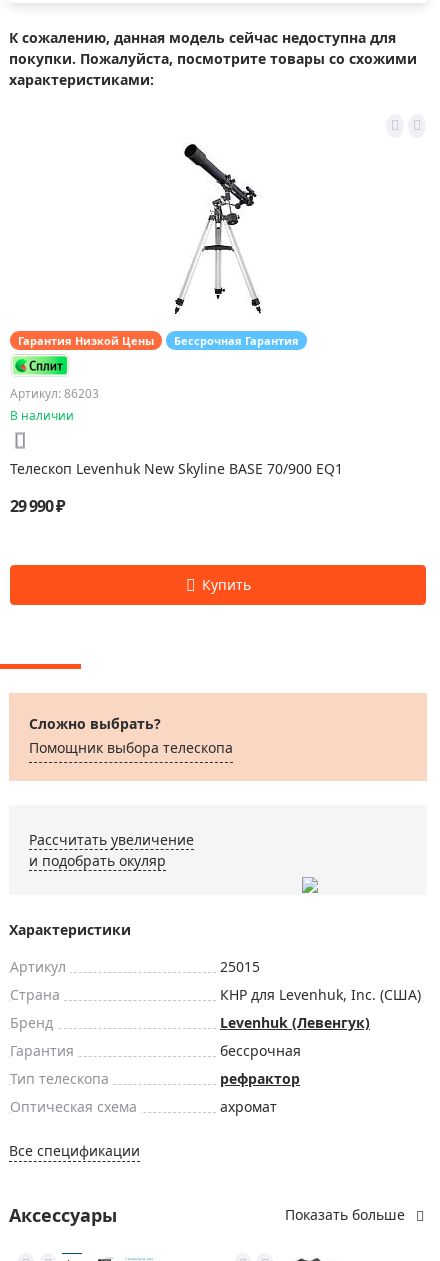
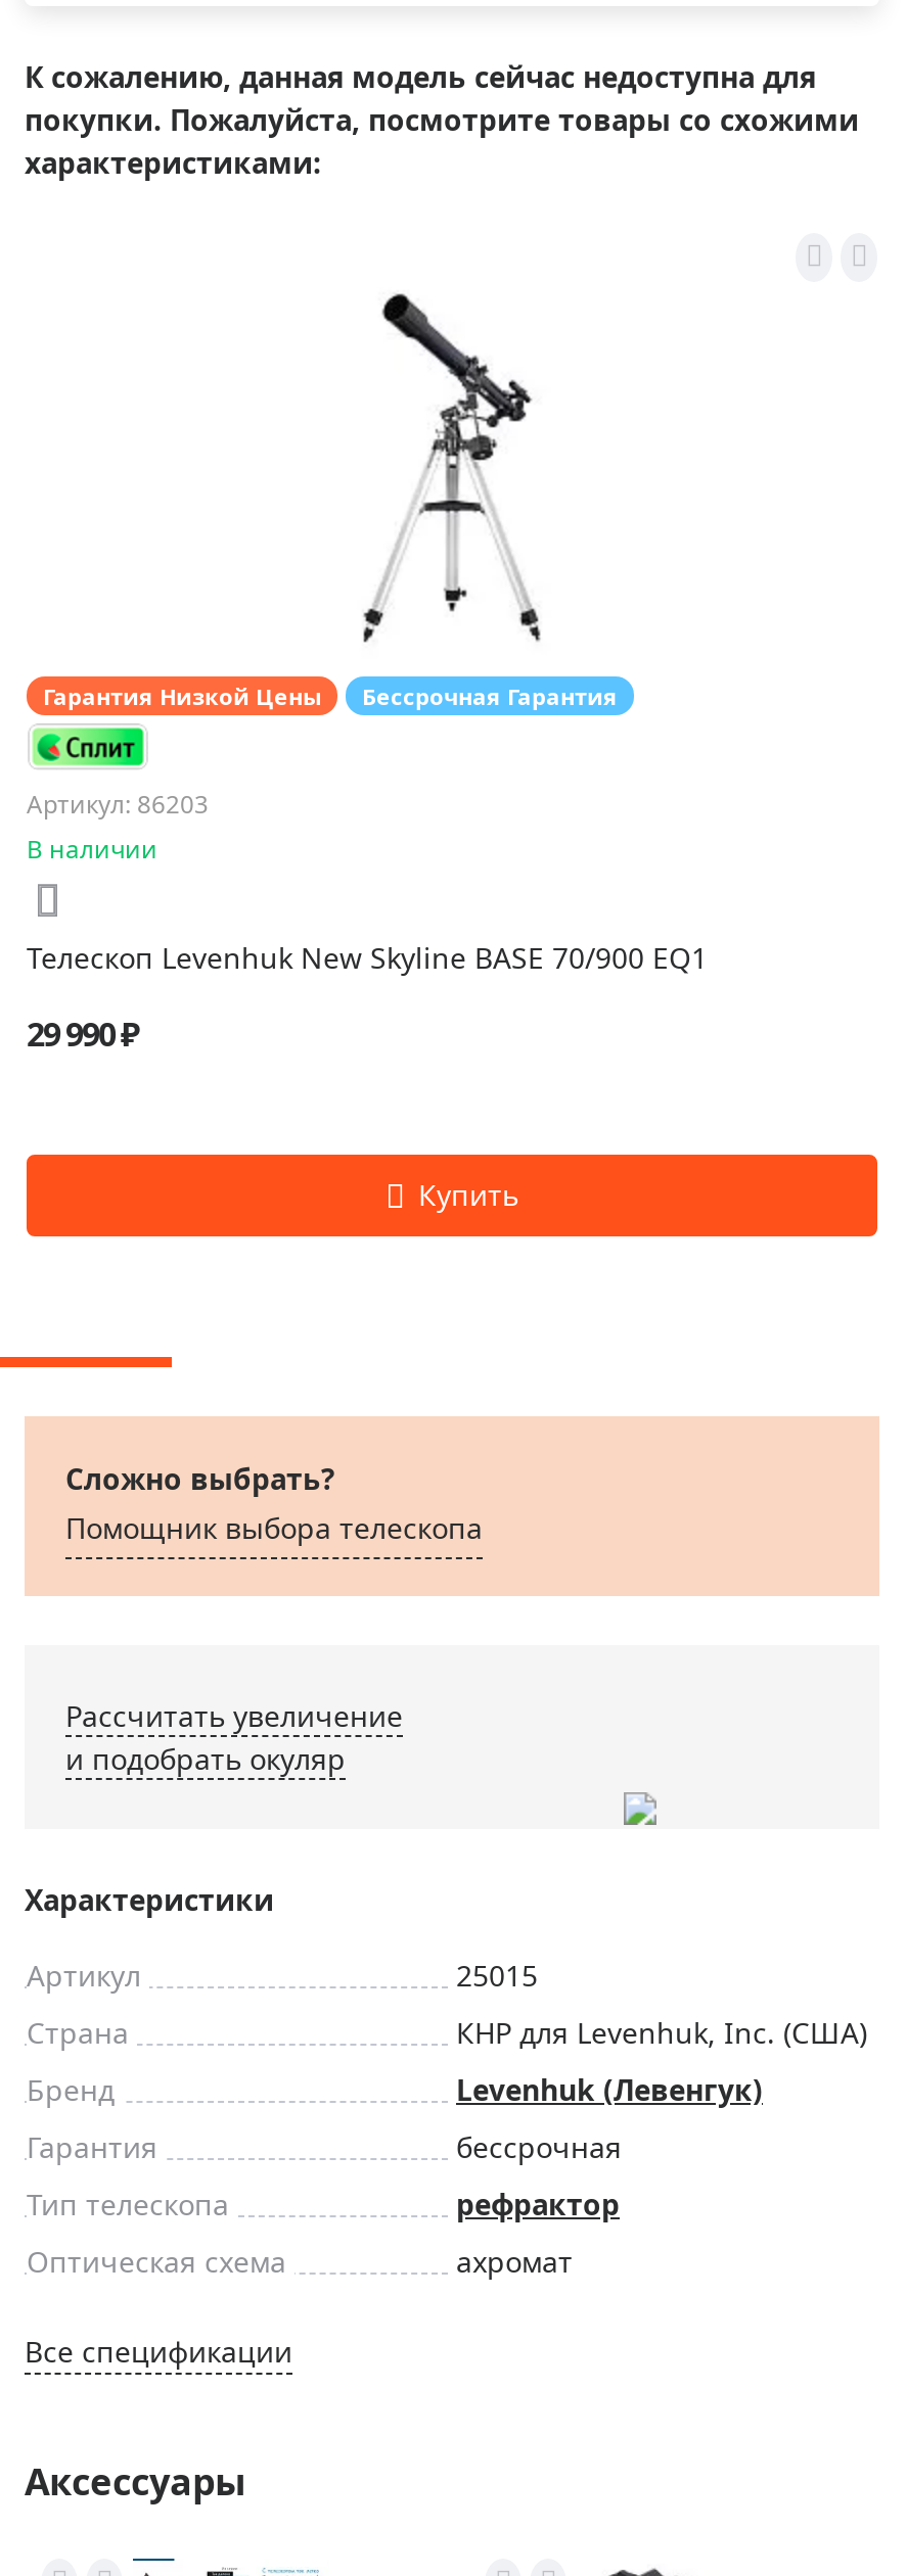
[285,1205,405,1224] Показать больше -> none

